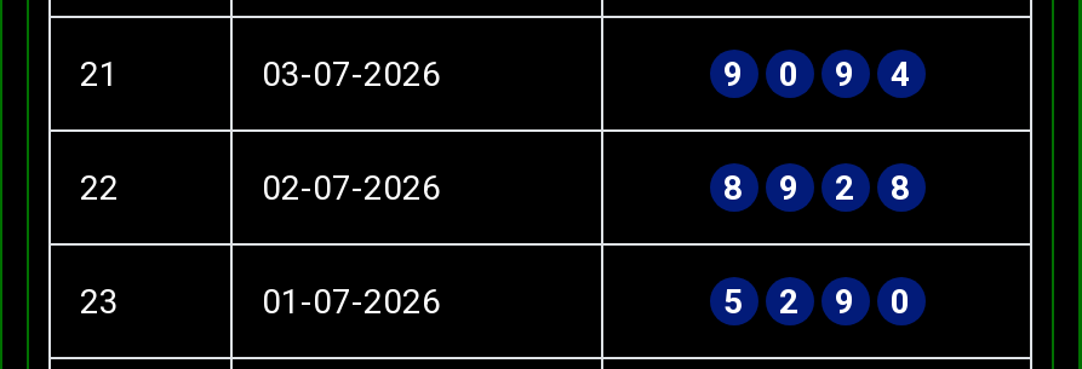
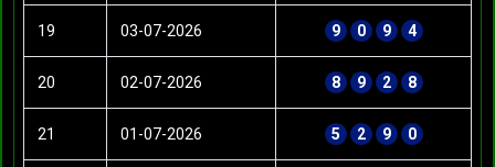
[80,53,119,92] 21 -> [38,21,55,39] 19
[80,167,119,206] 22 -> [38,73,55,91] 20
[80,281,119,319] 23 -> [38,125,55,142] 21

